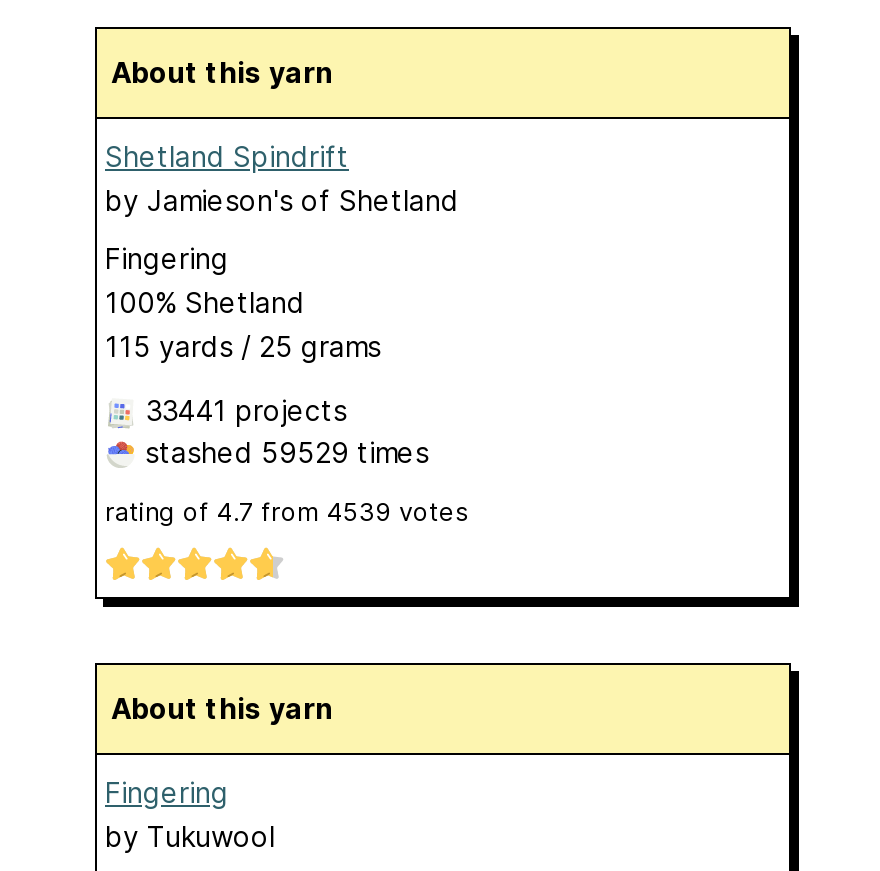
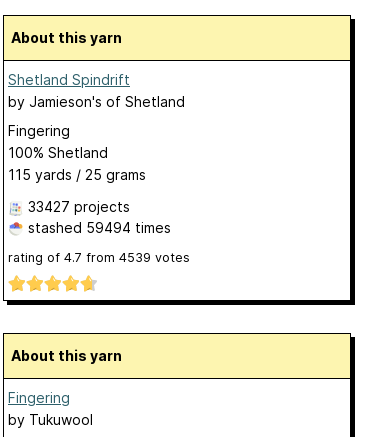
[145,393,347,427] 33441 projects -> [28,198,130,215] 33427 projects
[137,435,429,469] stashed 59529 times -> [24,219,171,236] stashed 59494 times

